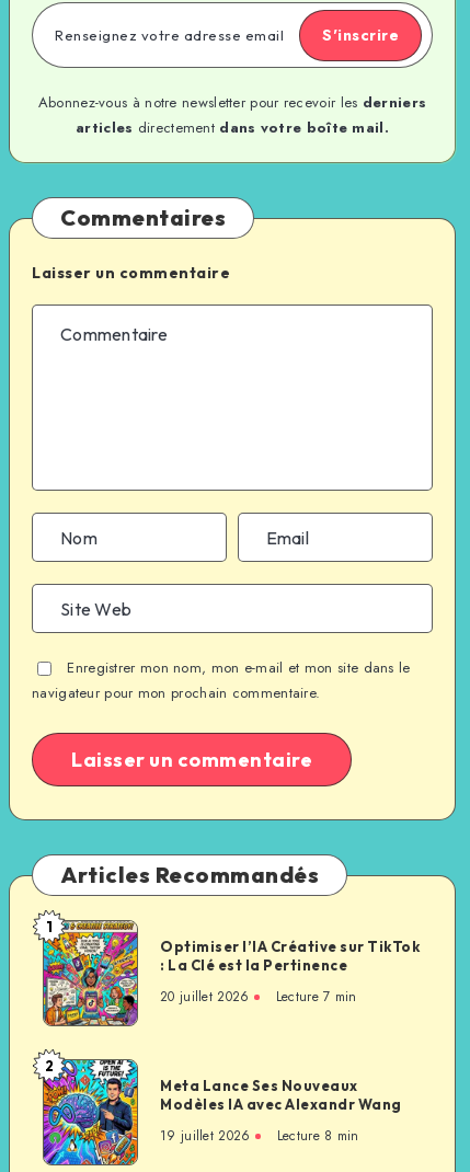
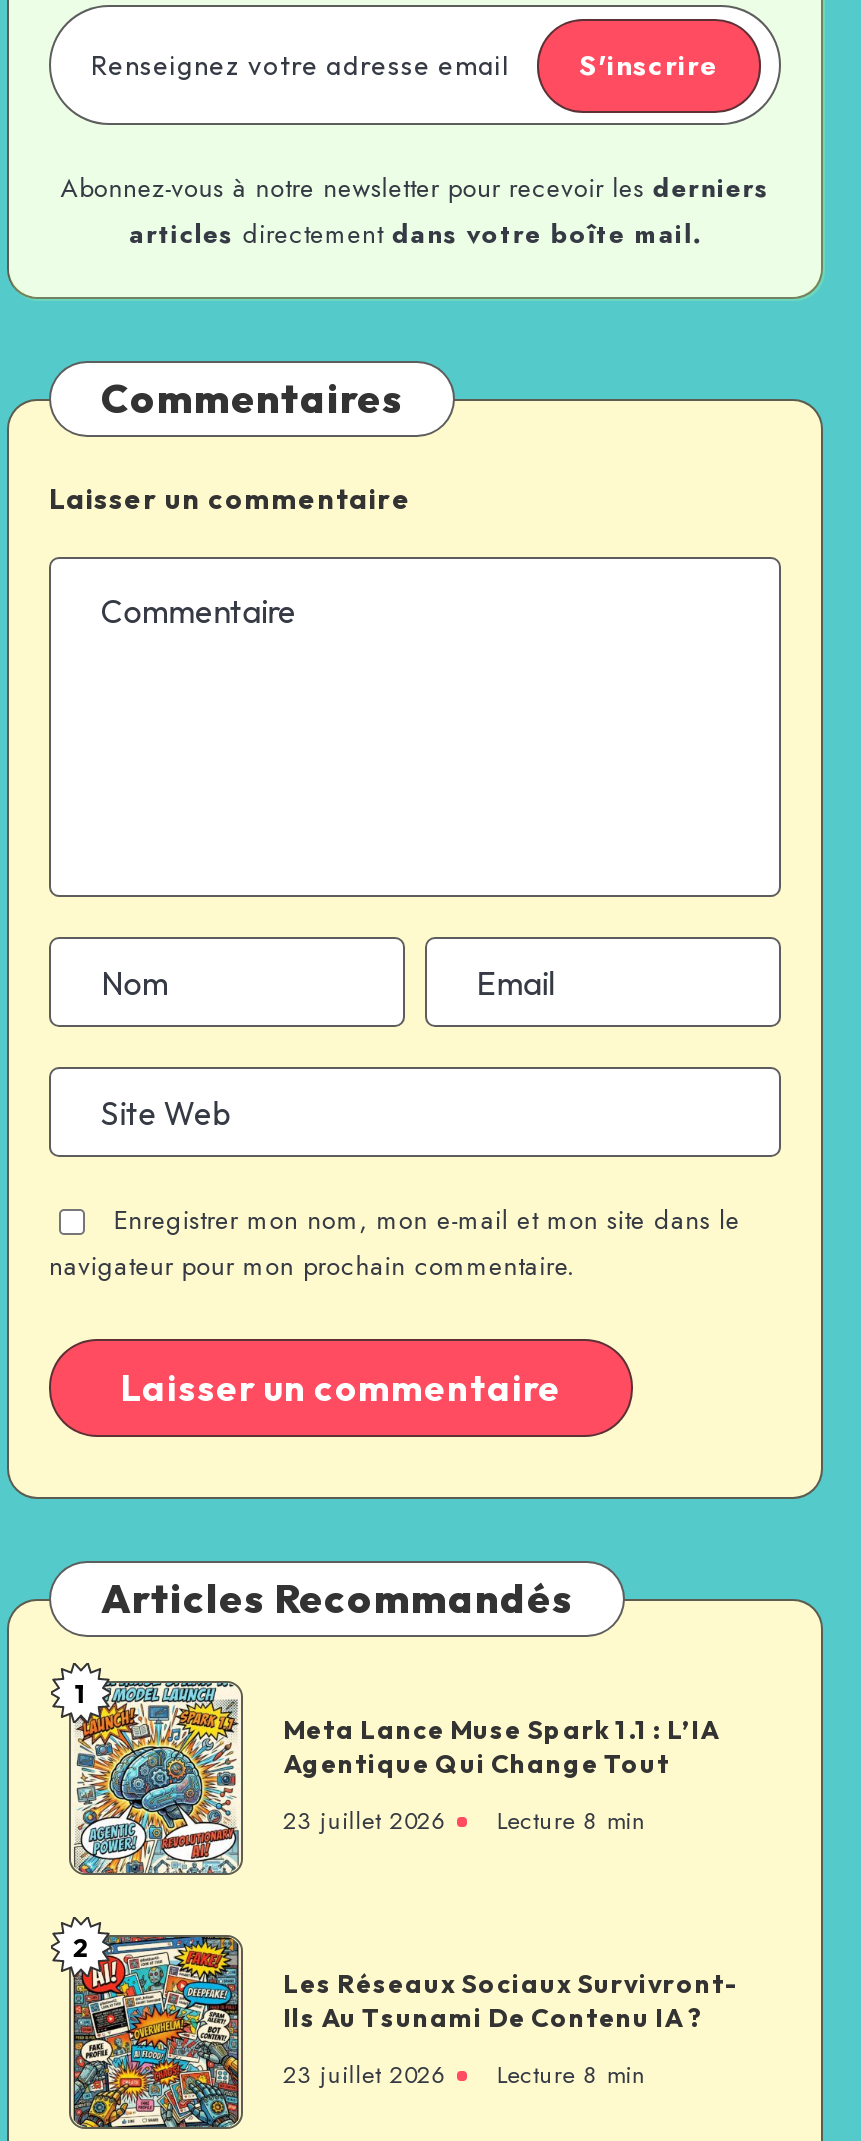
[43,920,420,1026] [image] | Optimiser l’IA Créative sur TikTok | : La Clé est la Pertinence -> [69,1681,719,1875] [image] | Meta Lance Muse Spark 1.1 : L’IA | Agentique Qui Change Tout
[160,987,357,1007] 20 juillet 2026 | Lecture 7 min -> [283,1803,646,1839] 23 juillet 2026 | Lecture 8 min
[43,1059,402,1165] [image] | Meta Lance Ses Nouveaux | Modèles IA avec Alexandr Wang -> [69,1935,740,2129] [image] | Les Réseaux Sociaux Survivront- | Ils Au Tsunami De Contenu IA ?
[160,1126,359,1146] 19 juillet 2026 Lecture 8 min -> [283,2057,646,2093] 23 juillet 2026 Lecture 8 min

